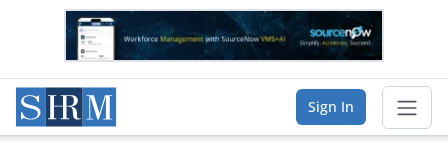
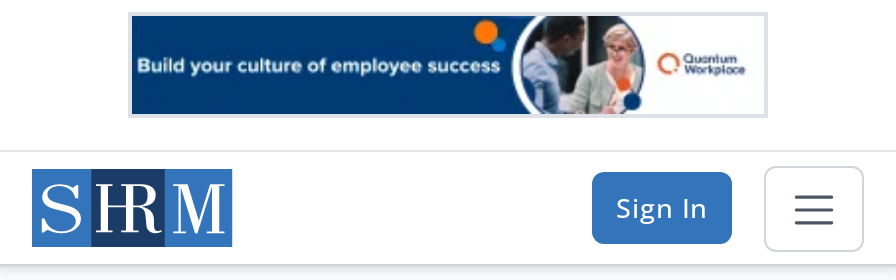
[66,10,383,61] [image] -> [132,16,764,116] [image]

